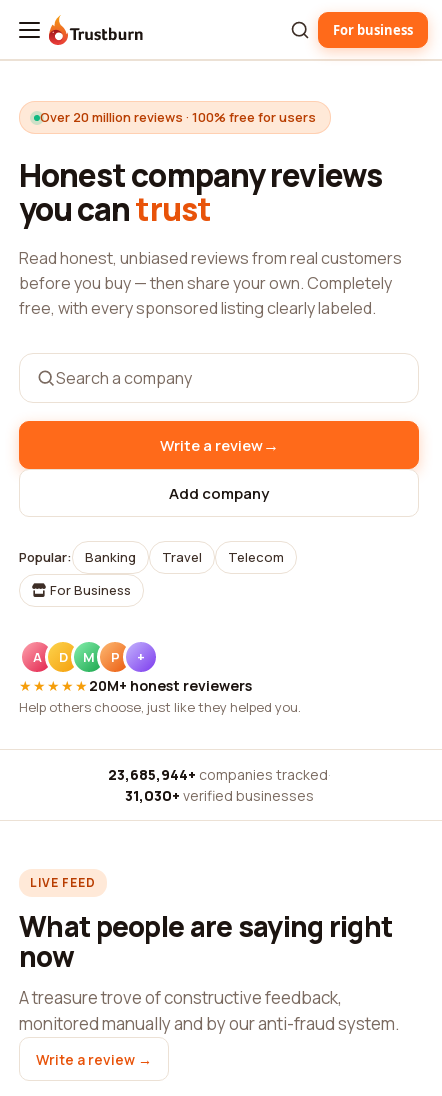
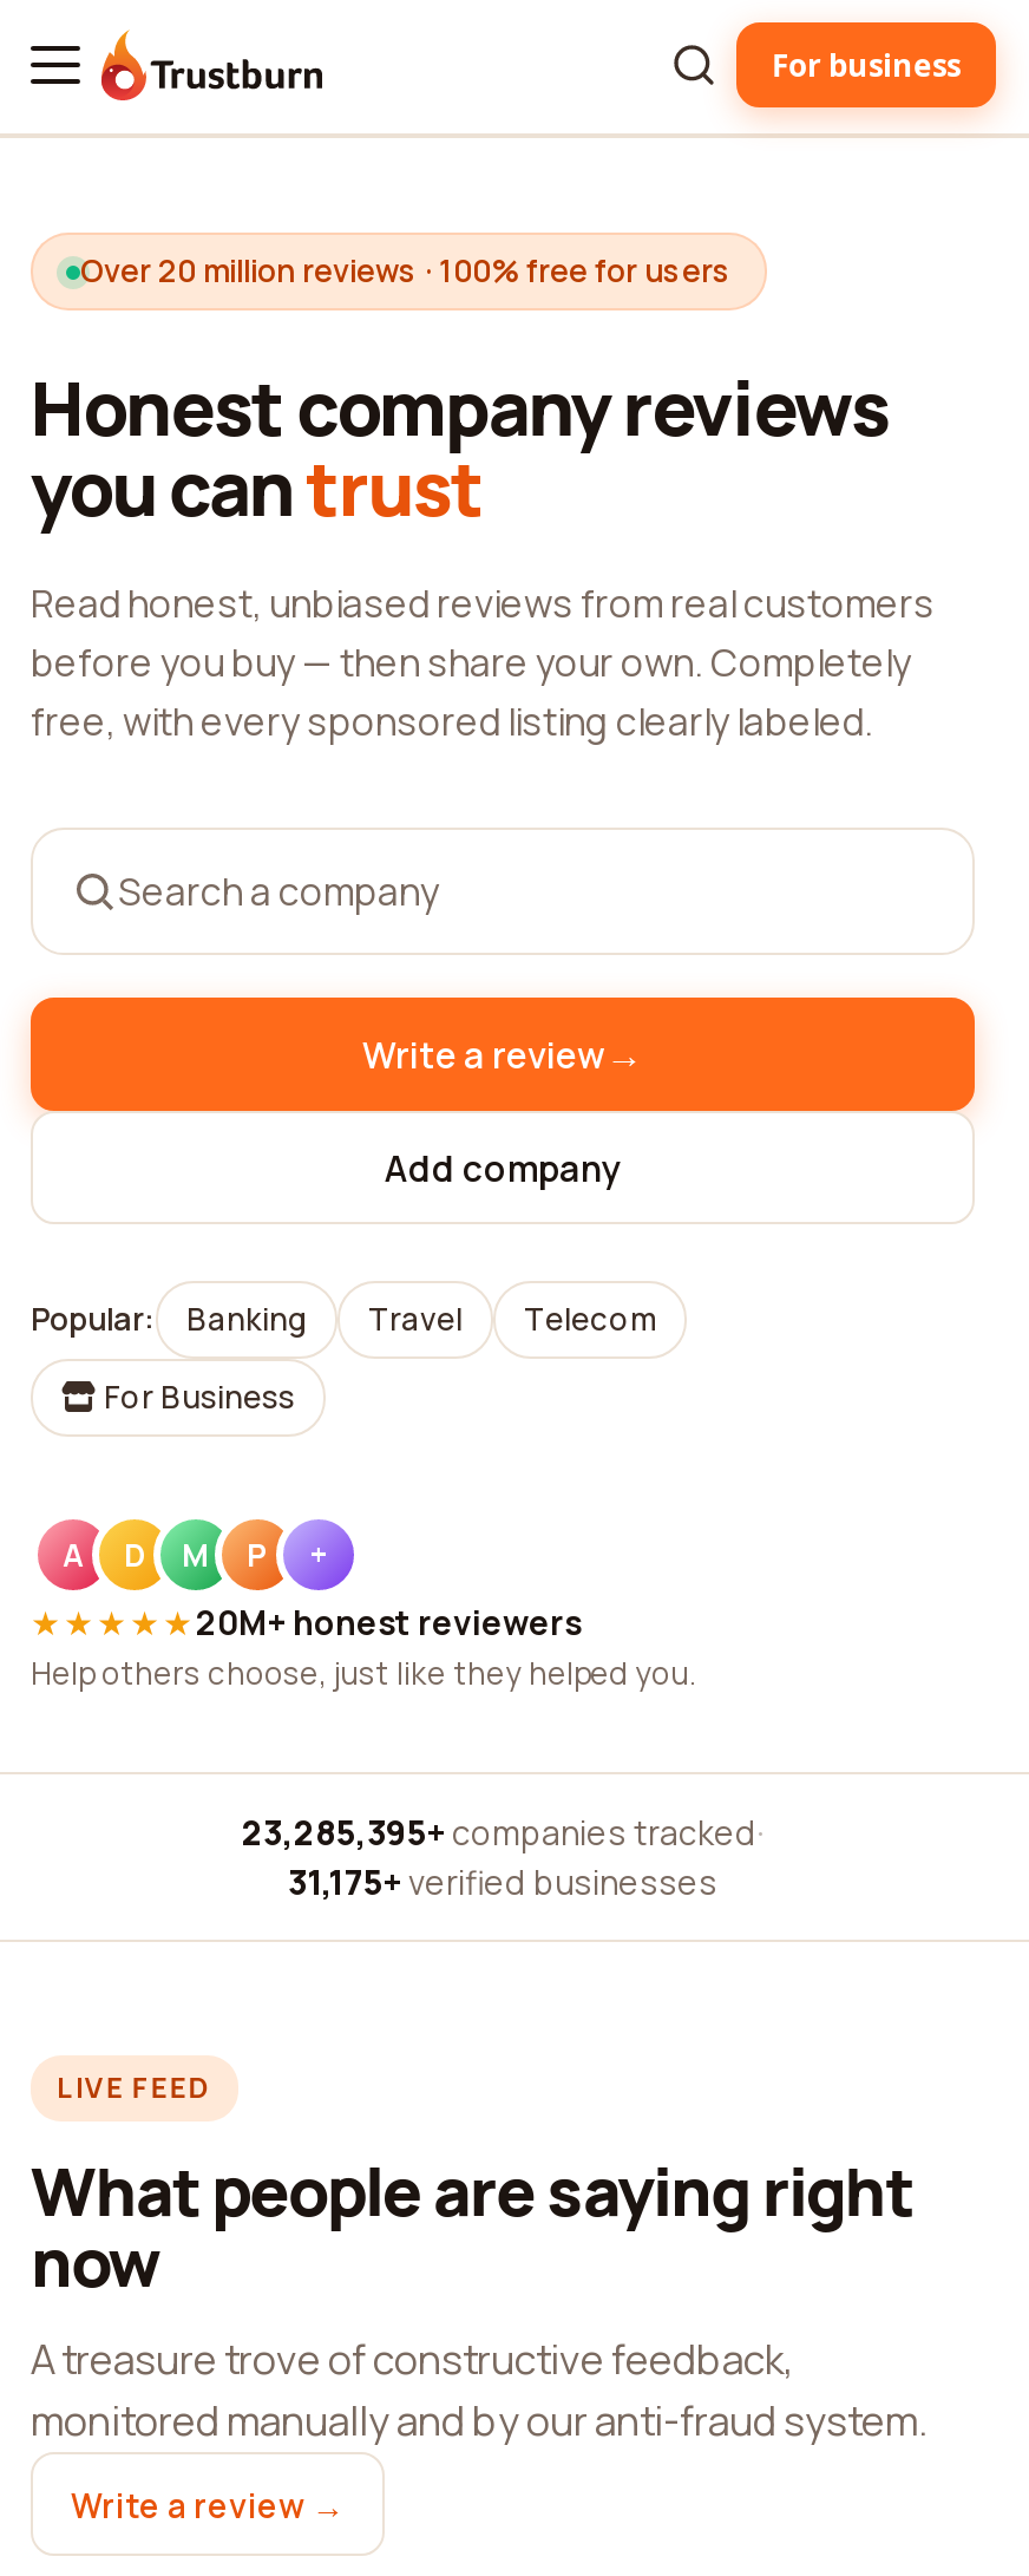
[107,765,330,784] 23,685,944+ companies tracked · -> [242,1810,763,1855] 23,285,395+ companies tracked ·
[124,786,313,805] 31,030+ verified businesses -> [288,1859,717,1904] 31,175+ verified businesses

